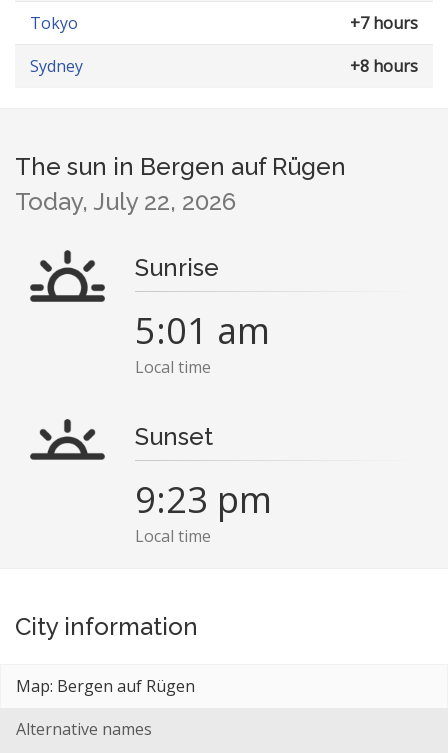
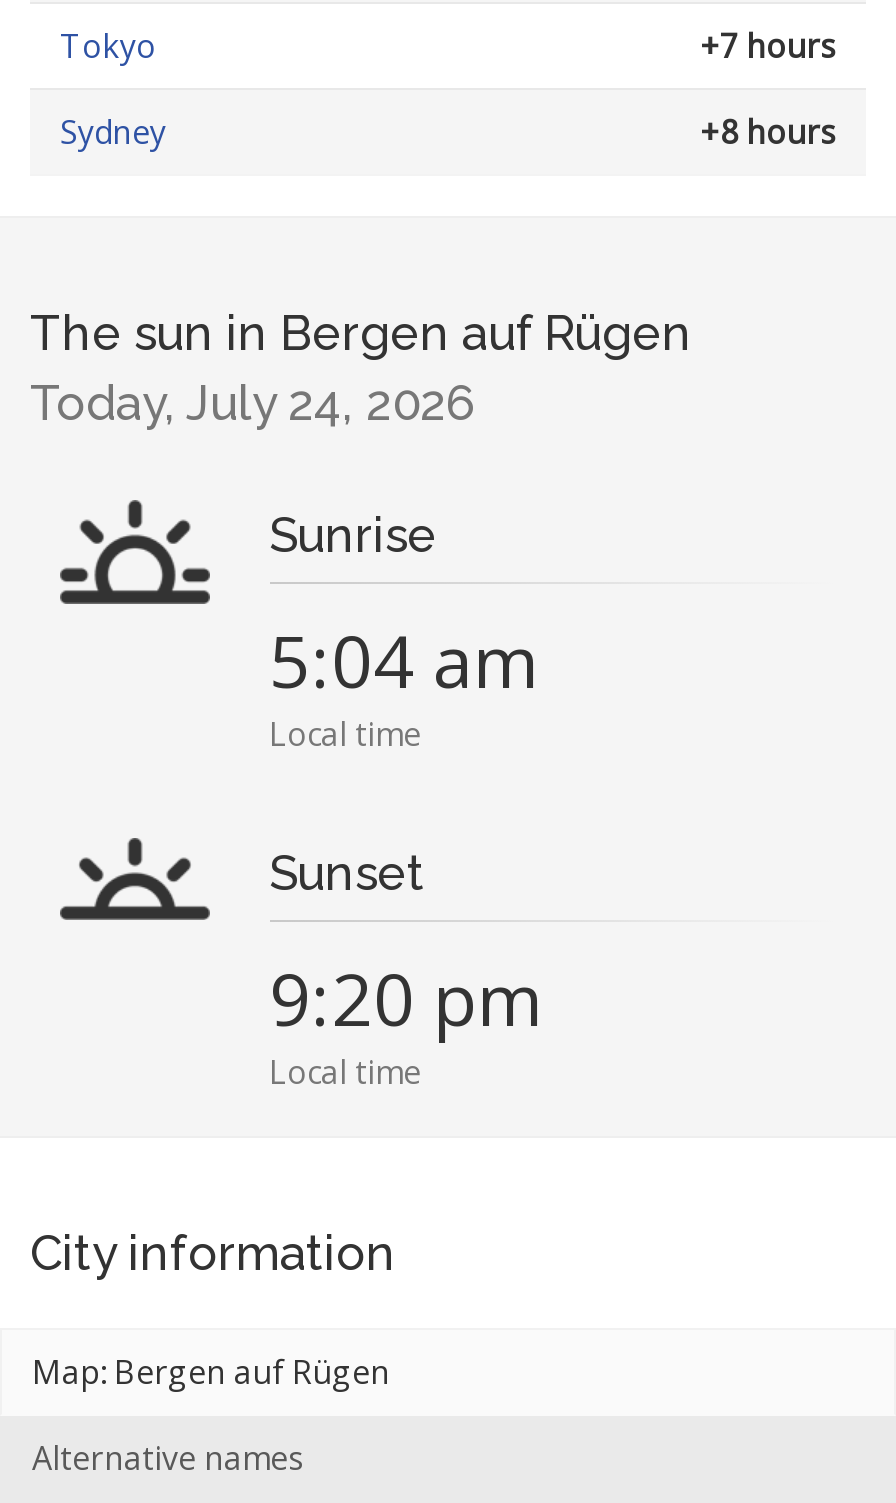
[15,187,236,216] Today, July 22, 2026 -> [30,374,474,432] Today, July 24, 2026
[134,306,269,355] 5:01 am -> [269,612,539,710] 5:04 am
[134,475,271,524] 9:23 pm -> [269,950,543,1048] 9:20 pm

